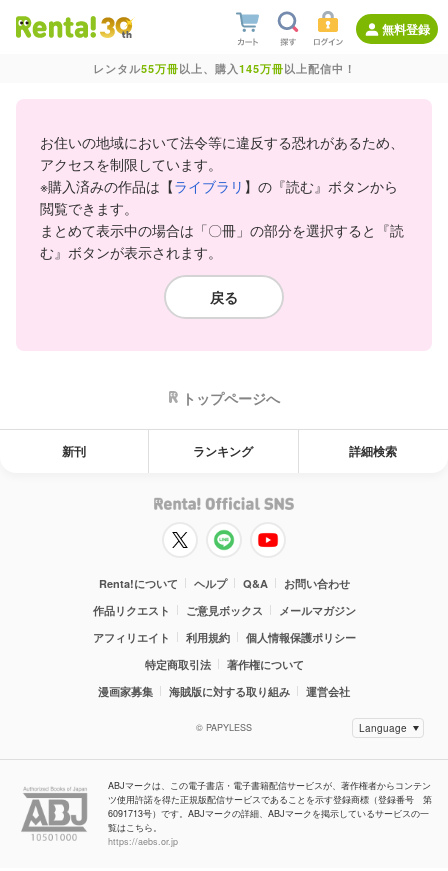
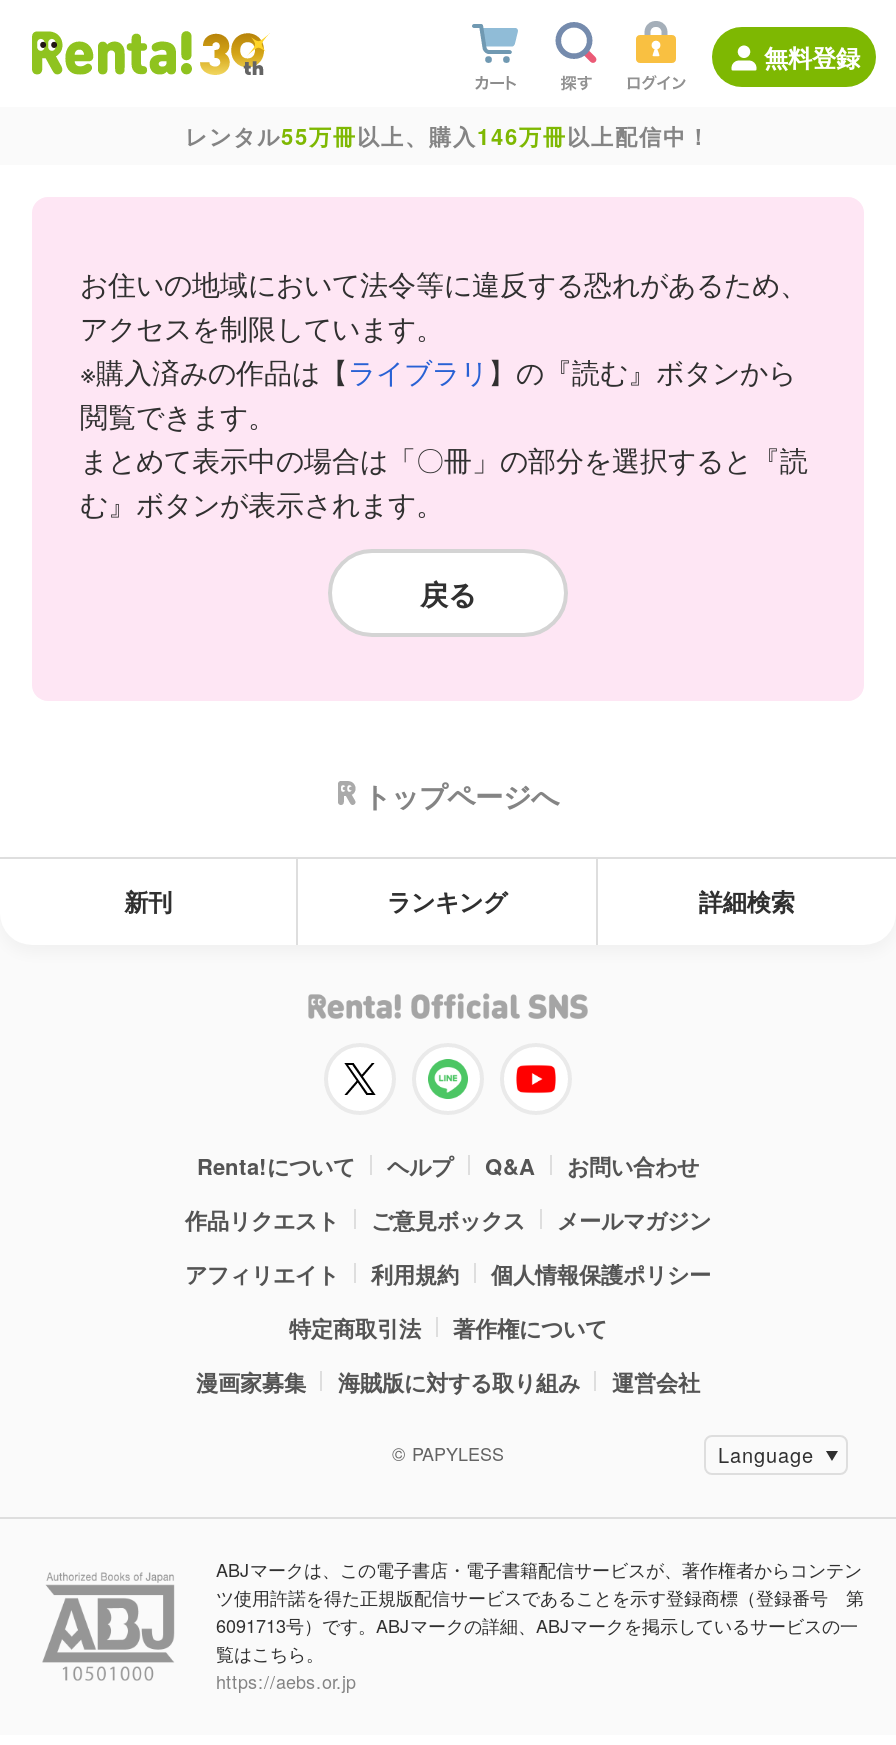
[92,61,355,76] レンタル55万冊以上、購入145万冊以上配信中！ -> [185,121,711,151] レンタル55万冊以上、購入146万冊以上配信中！

